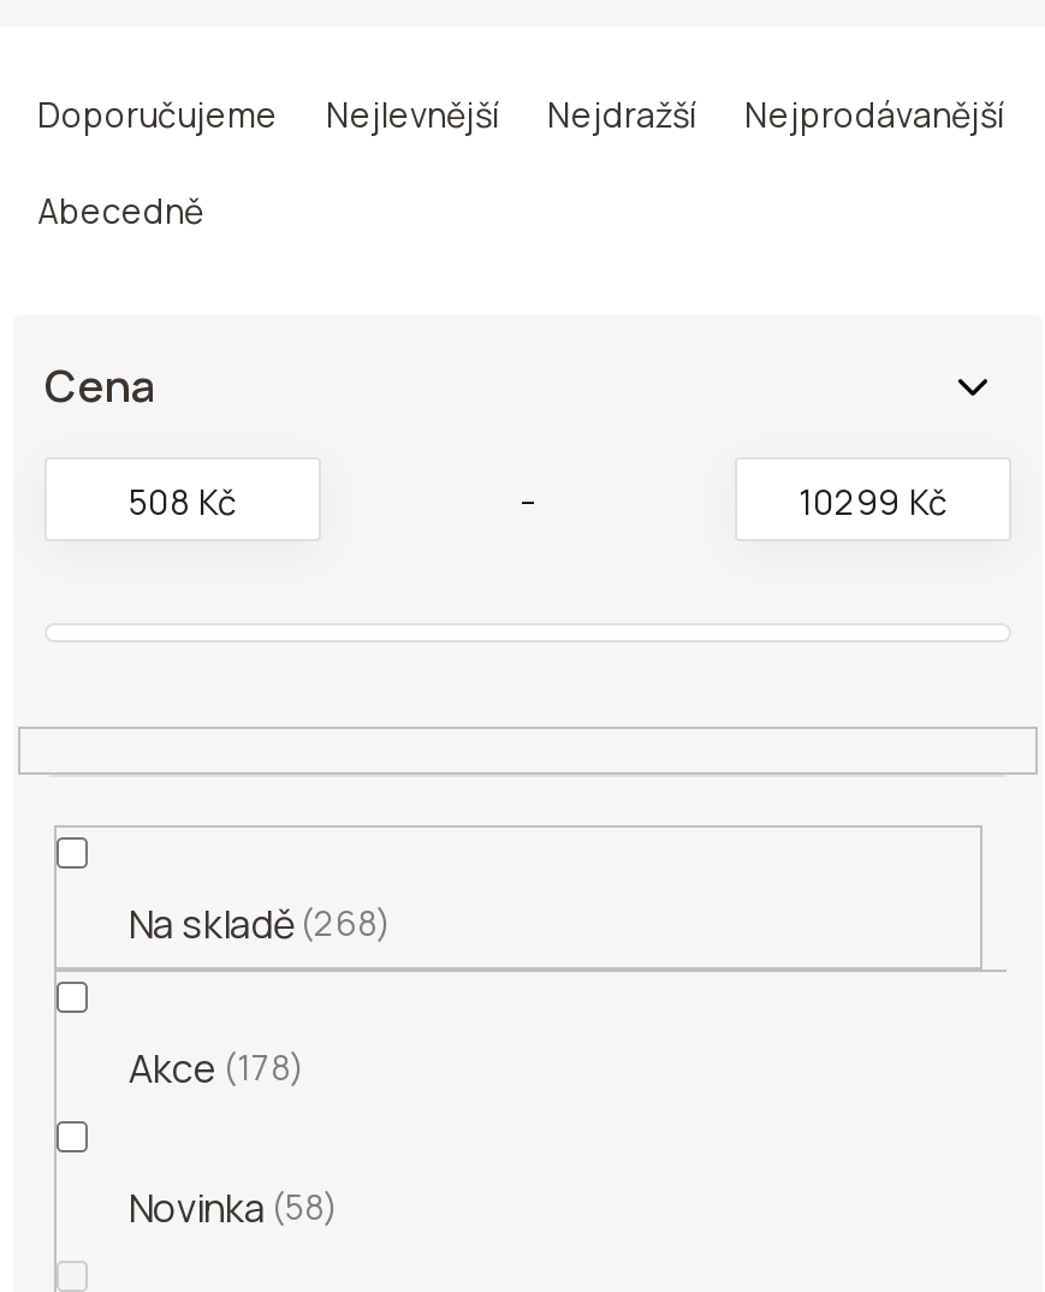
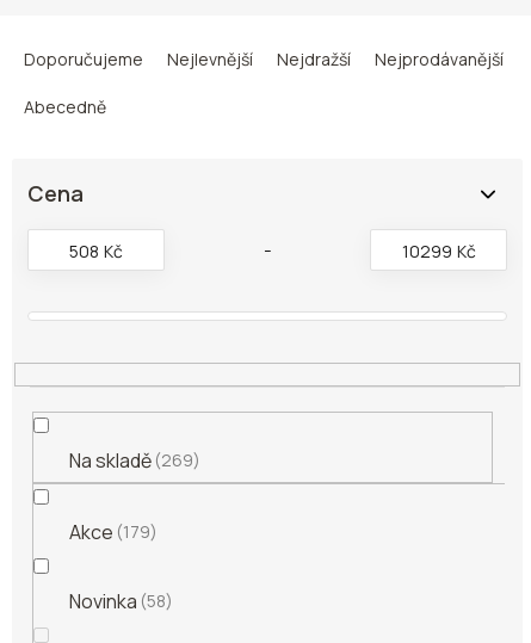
[129,896,376,949] Na skladě 268 -> [69,447,193,473] Na skladě 269
[129,1041,290,1094] Akce 178 -> [69,518,150,545] Akce 179

